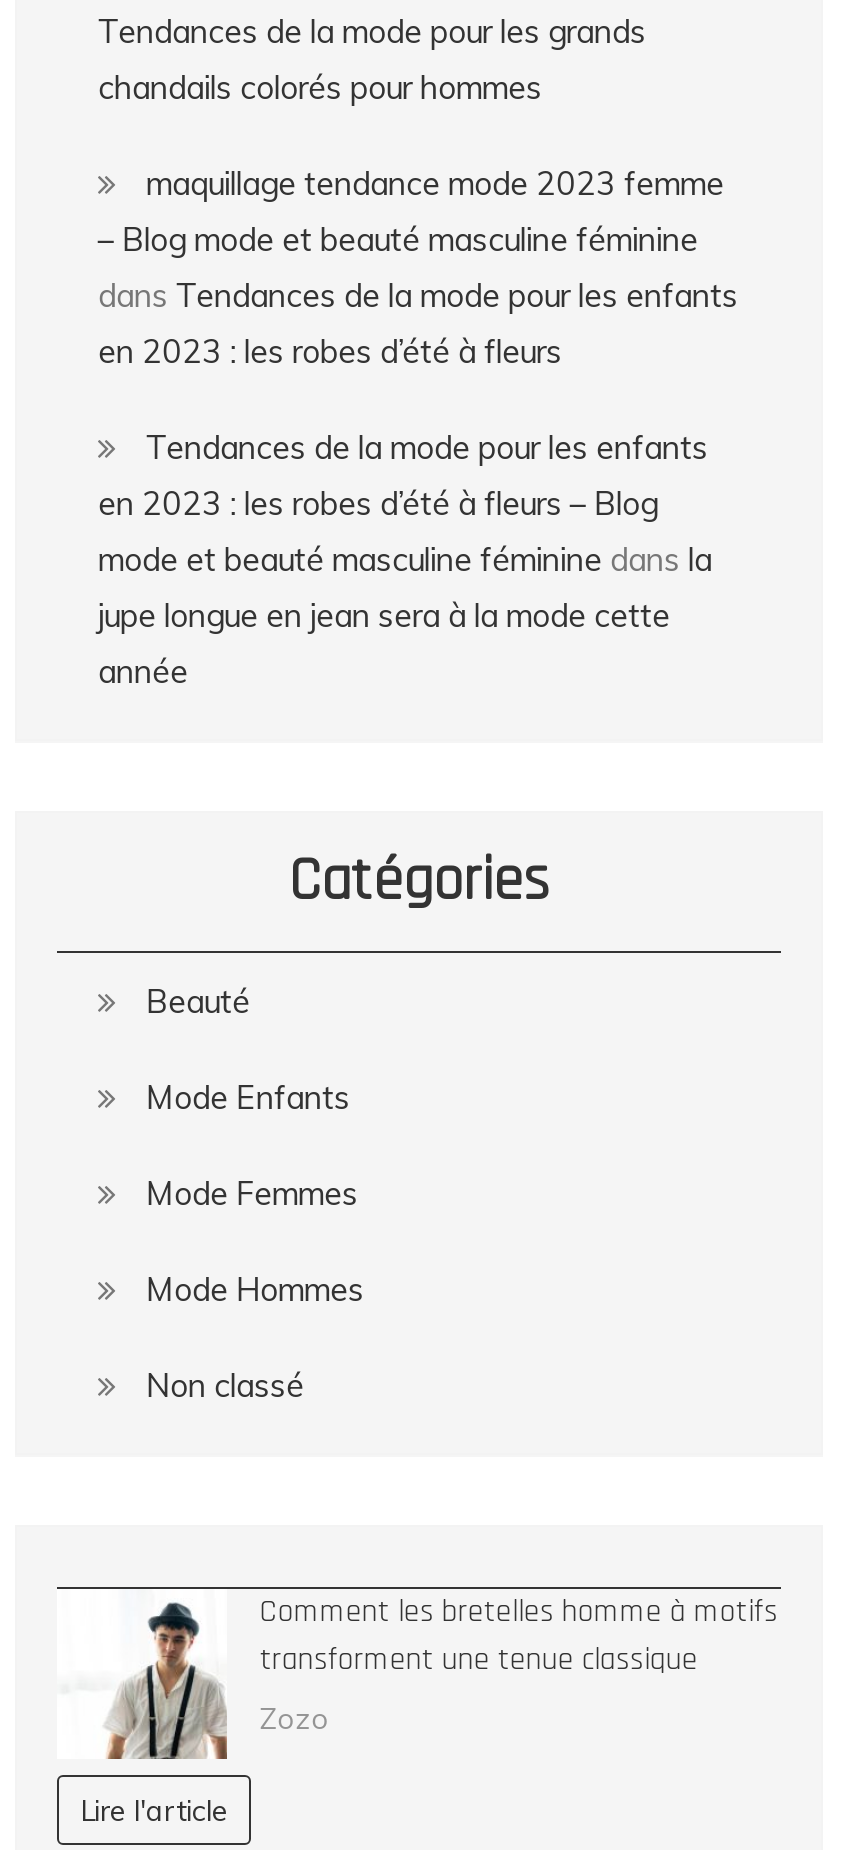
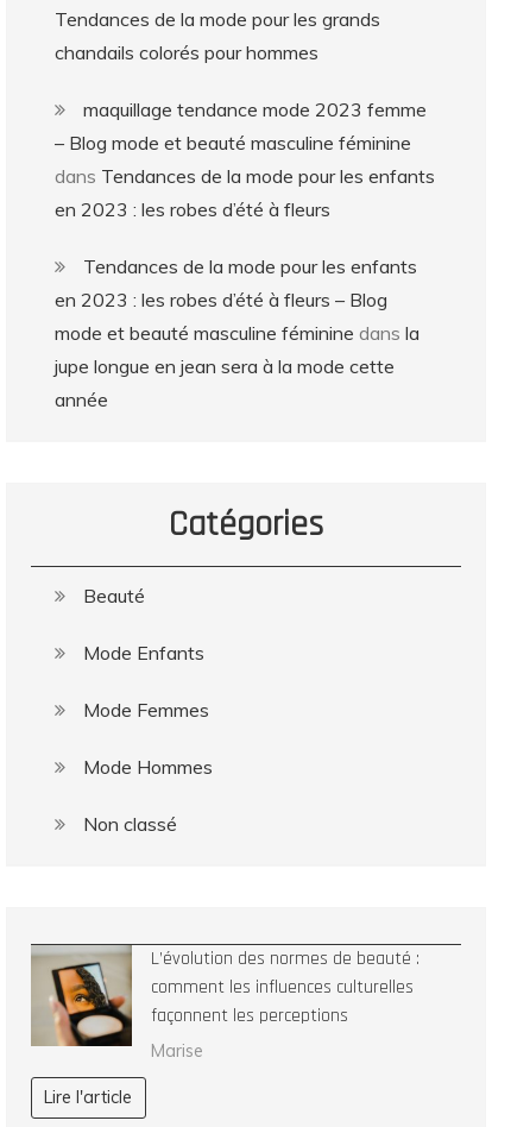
[57,1587,778,1761] [image] | Comment les bretelles homme à motifs | transforment une tenue classique -> [30,944,420,1047] [image] | L’évolution des normes de beauté : | comment les influences culturelles | façonnent les perceptions
[260,1700,330,1736] Zozo -> [151,1040,204,1061] Marise

